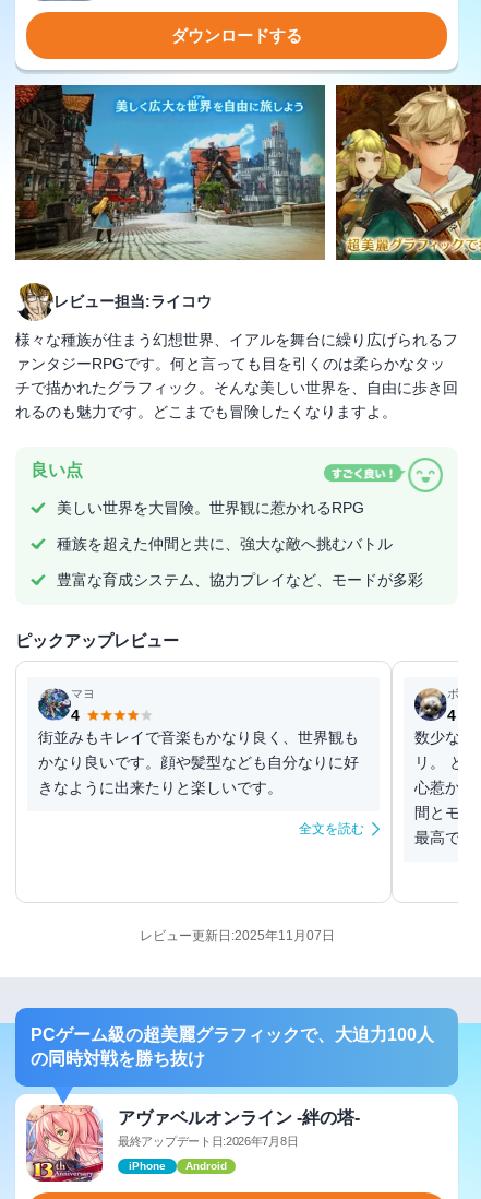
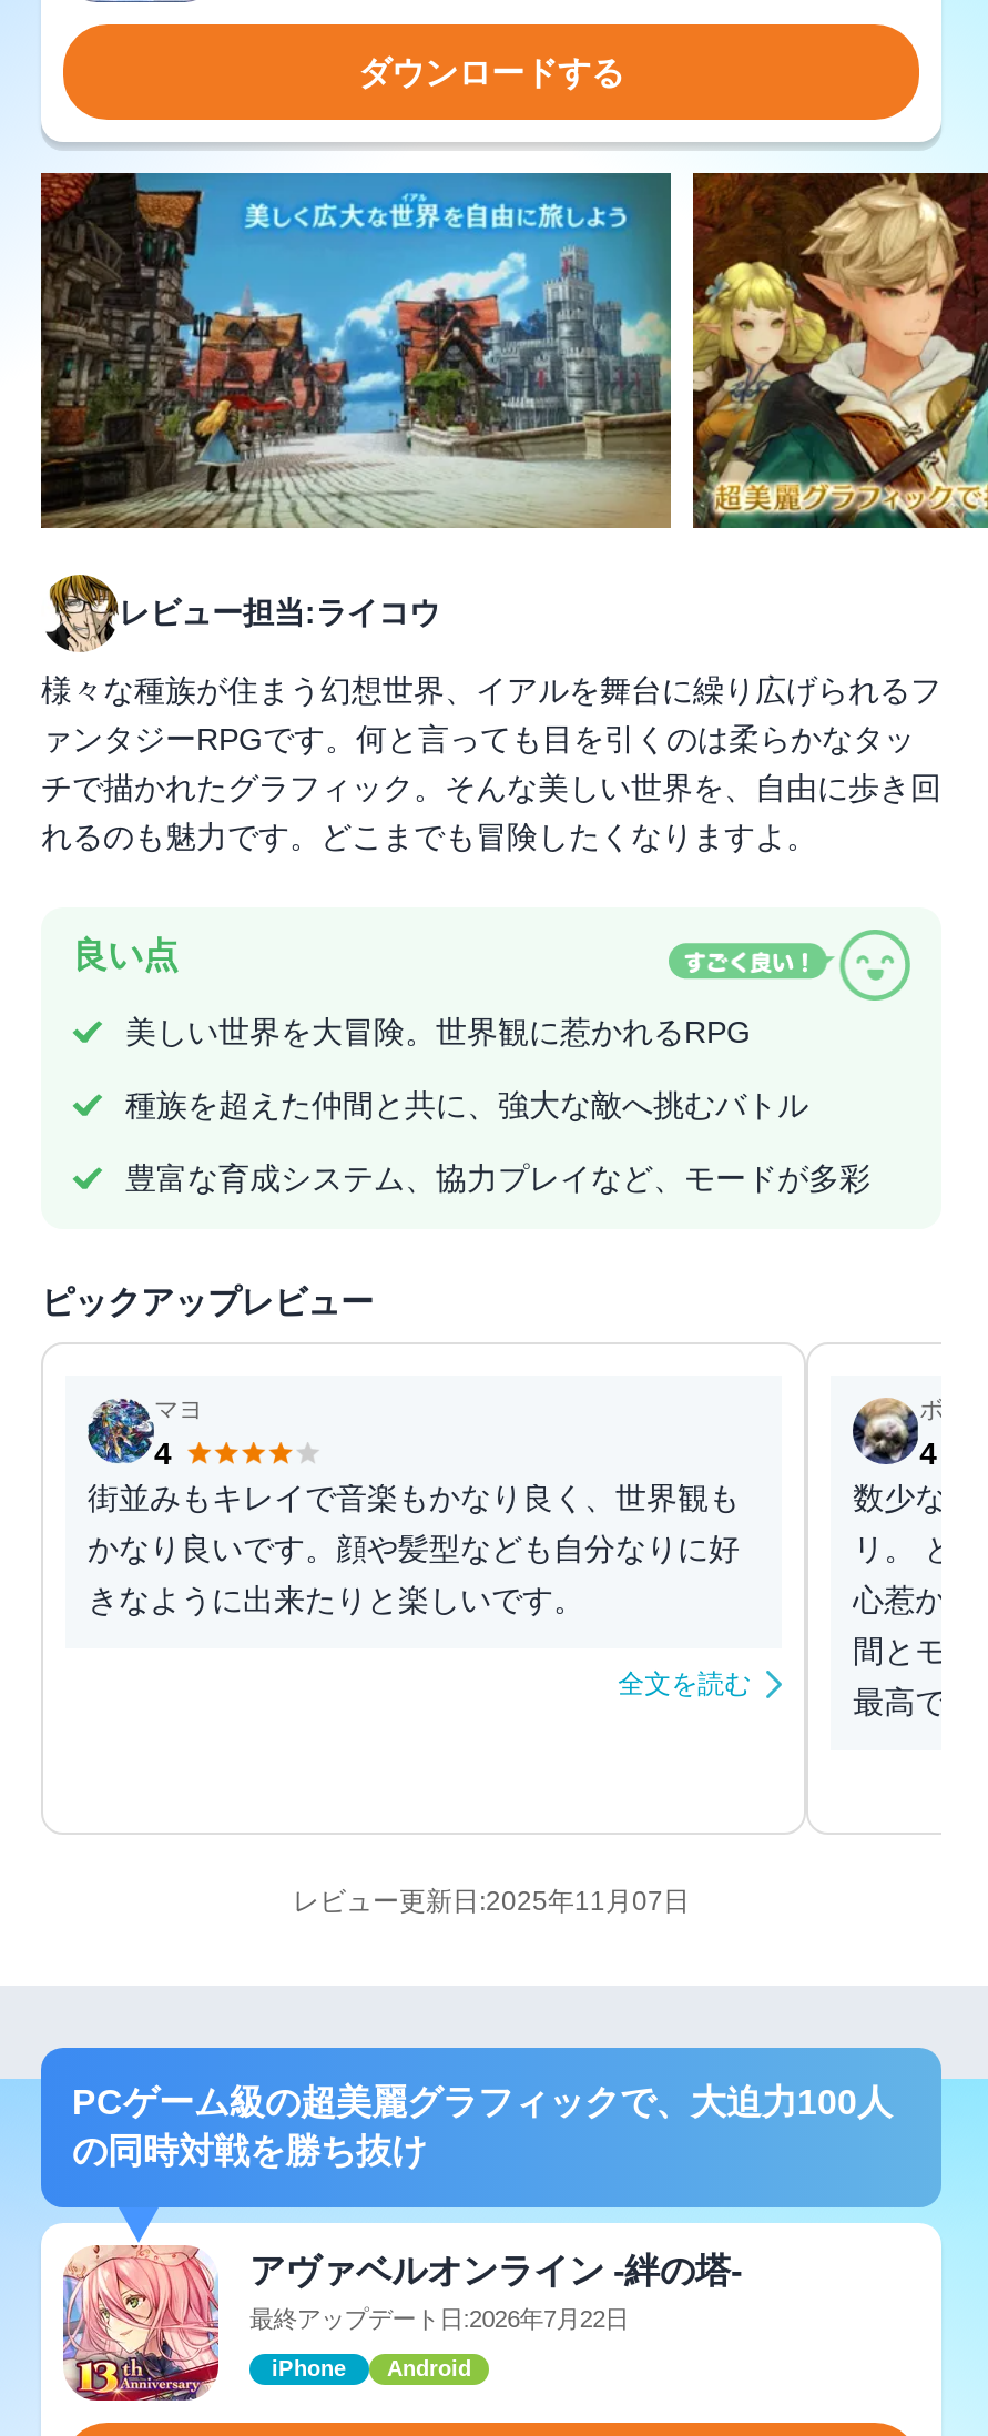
[118,1135,298,1148] 最終アップデート日:2026年7月8日 -> [249,2305,629,2332] 最終アップデート日:2026年7月22日

